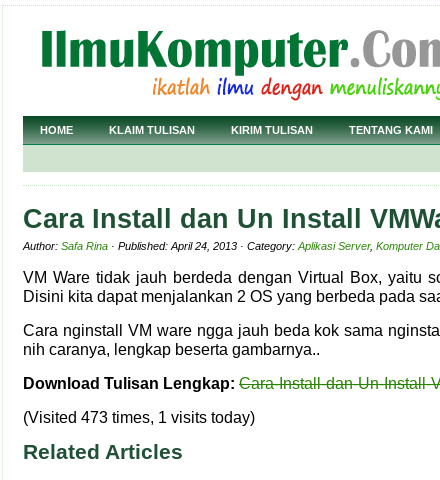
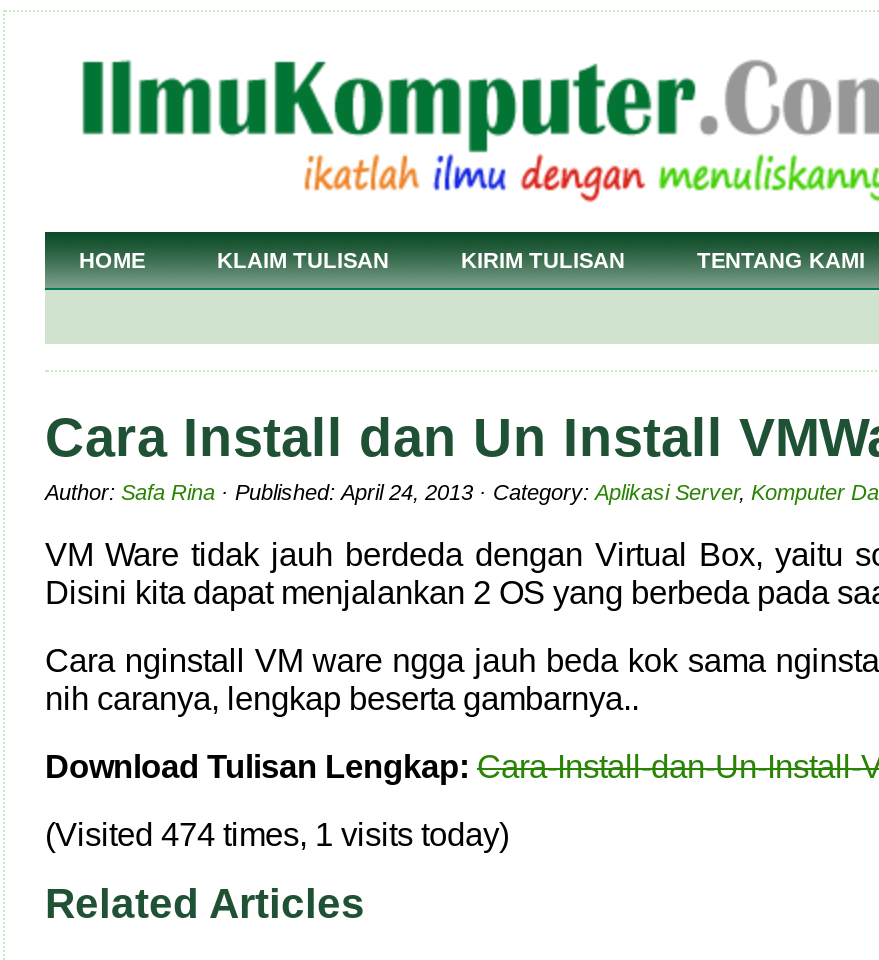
[23,408,255,426] (Visited 473 times, 1 visits today) -> [45,816,509,852] (Visited 474 times, 1 visits today)

